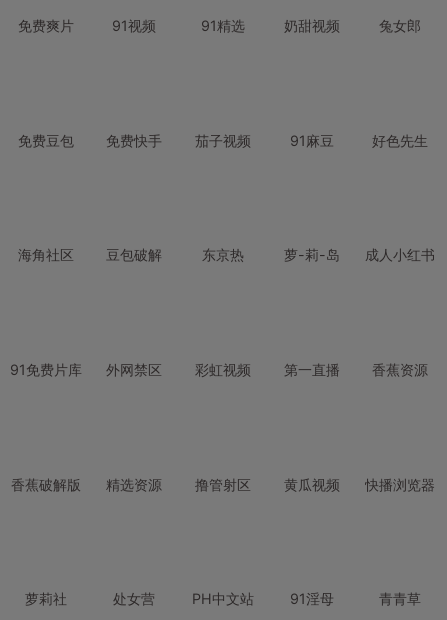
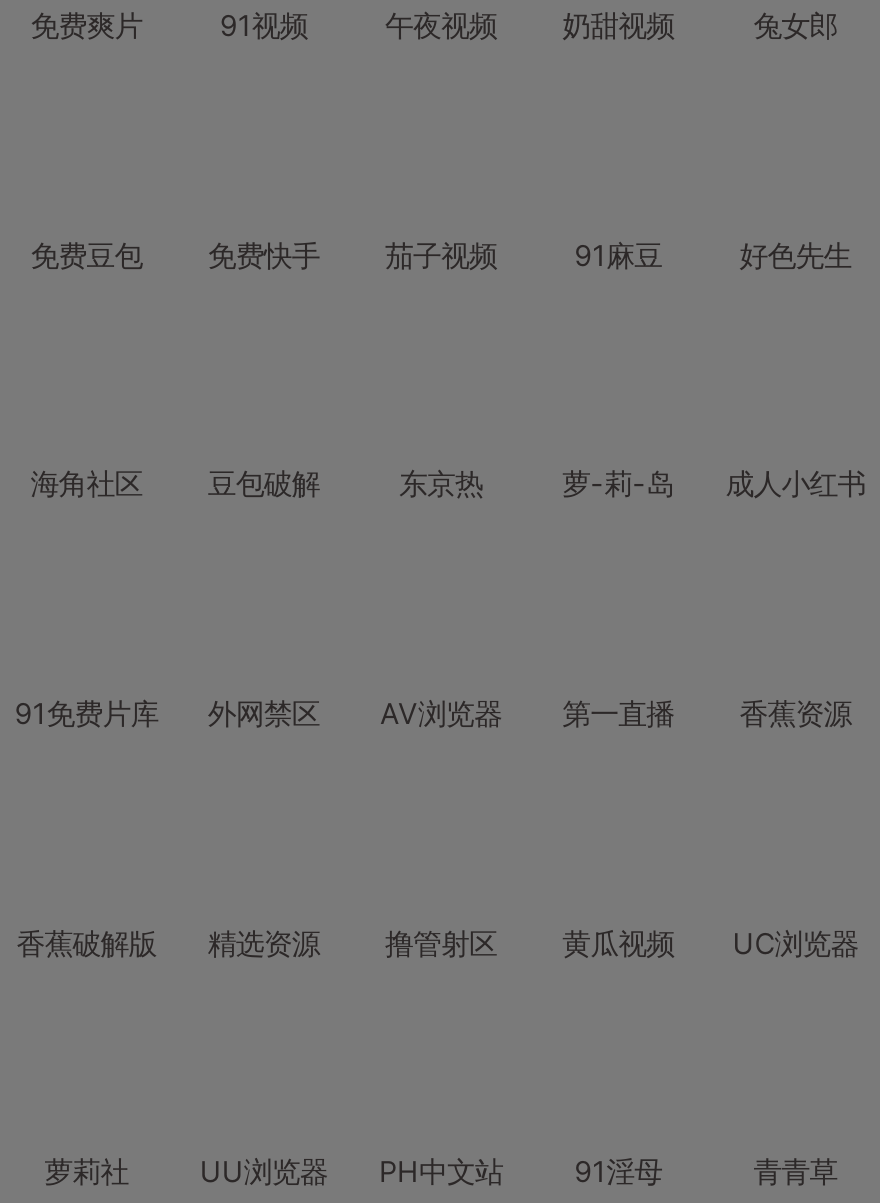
[201,17,245,34] 91精选 -> [385,9,497,43] 午夜视频
[195,361,251,378] 彩虹视频 -> [380,696,502,730] AV浏览器
[365,476,435,493] 快播浏览器 -> [733,925,859,959] UC浏览器
[113,590,155,607] 处女营 -> [200,1154,328,1188] UU浏览器

